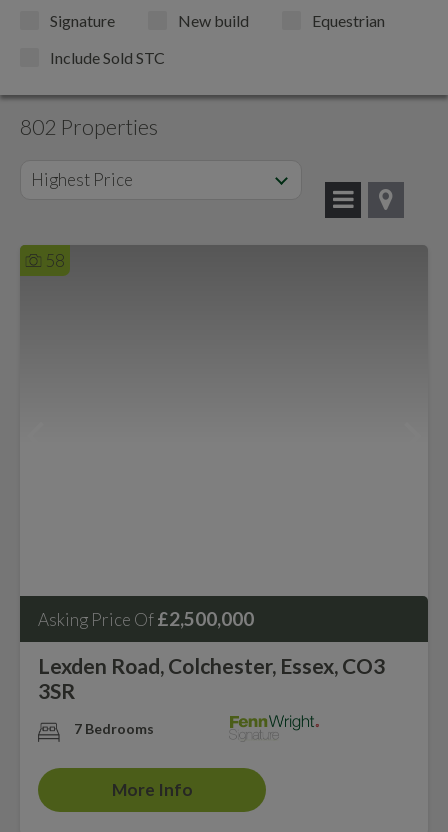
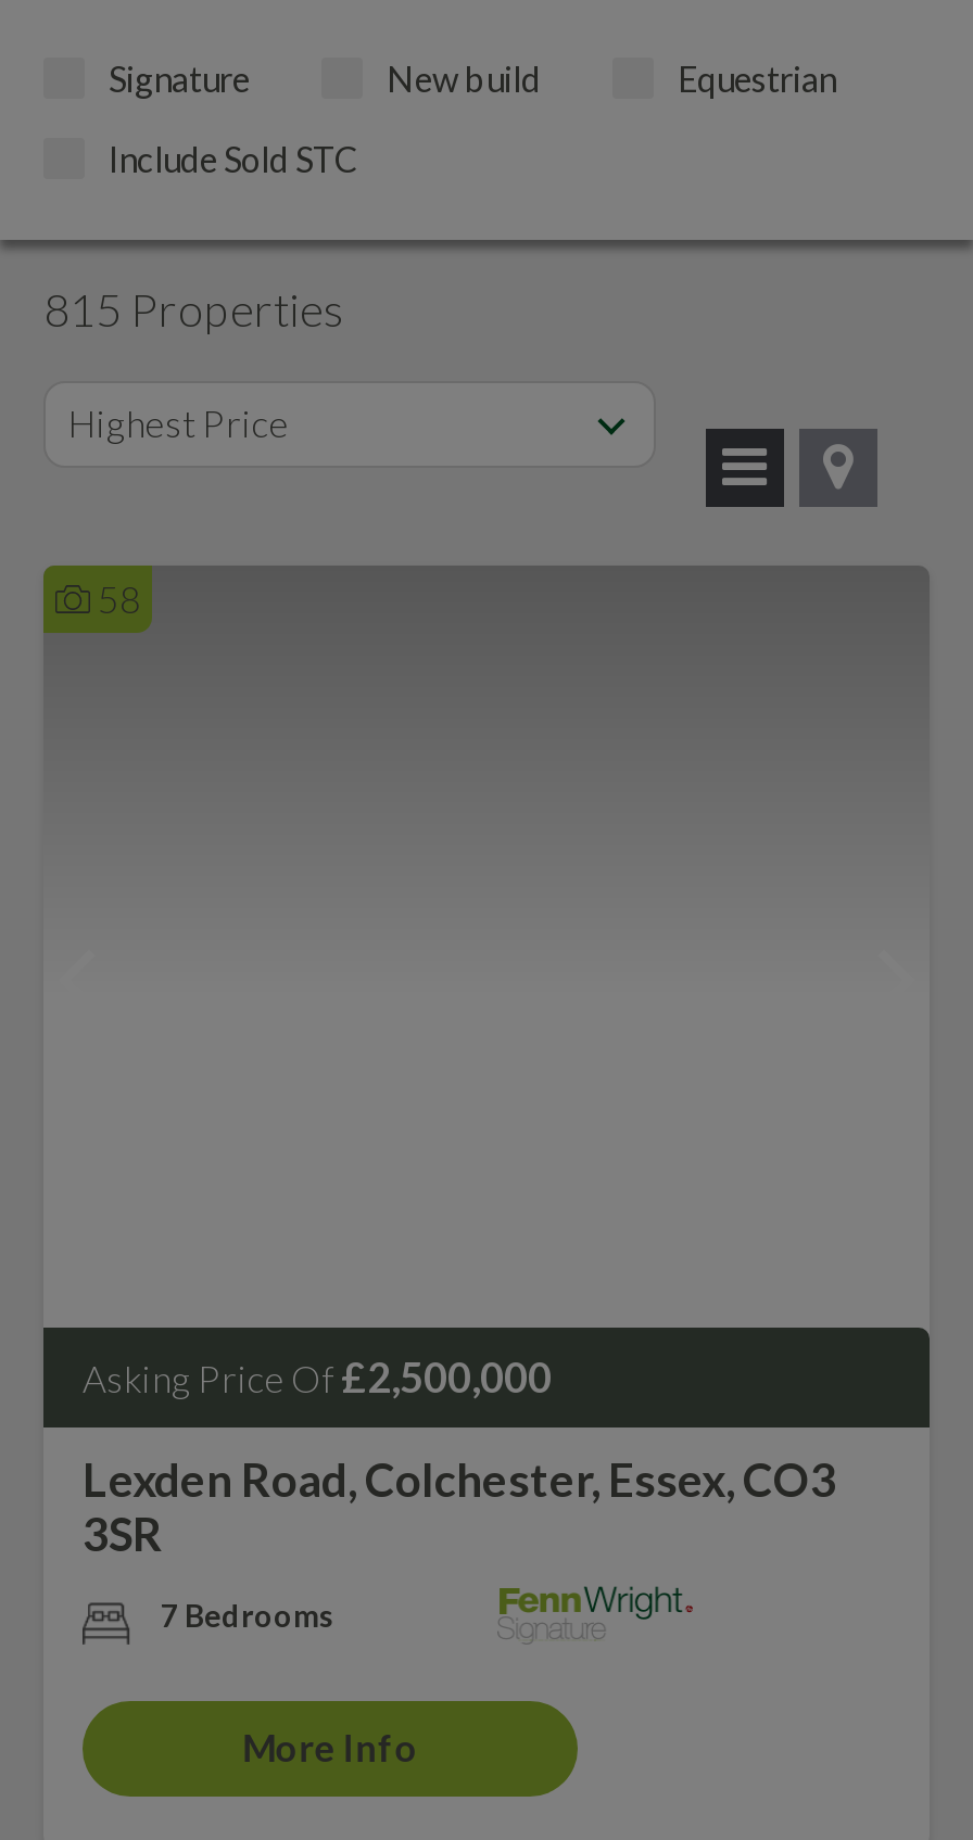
[20,114,158,139] 802 Properties -> [43,281,343,335] 815 Properties

